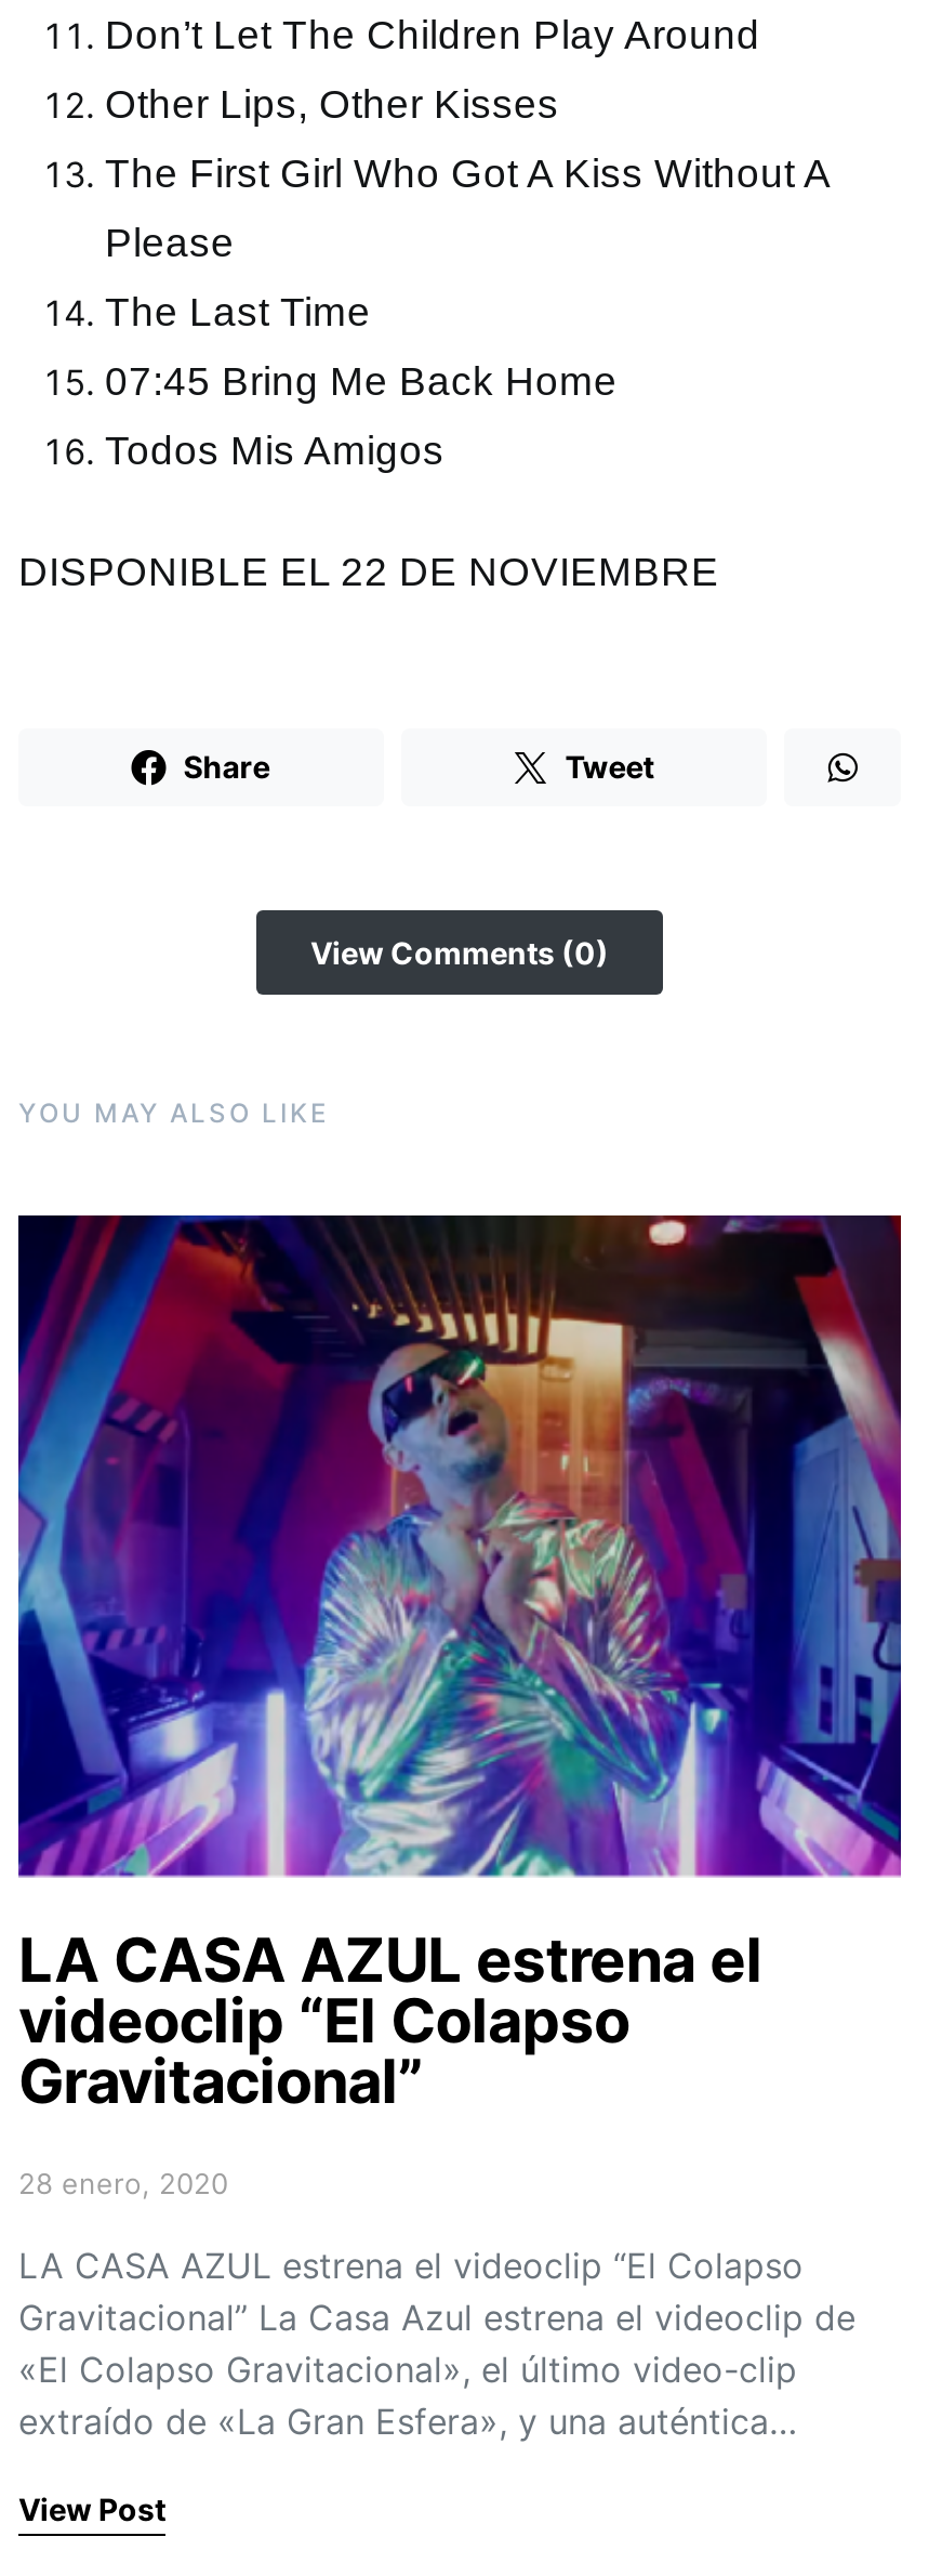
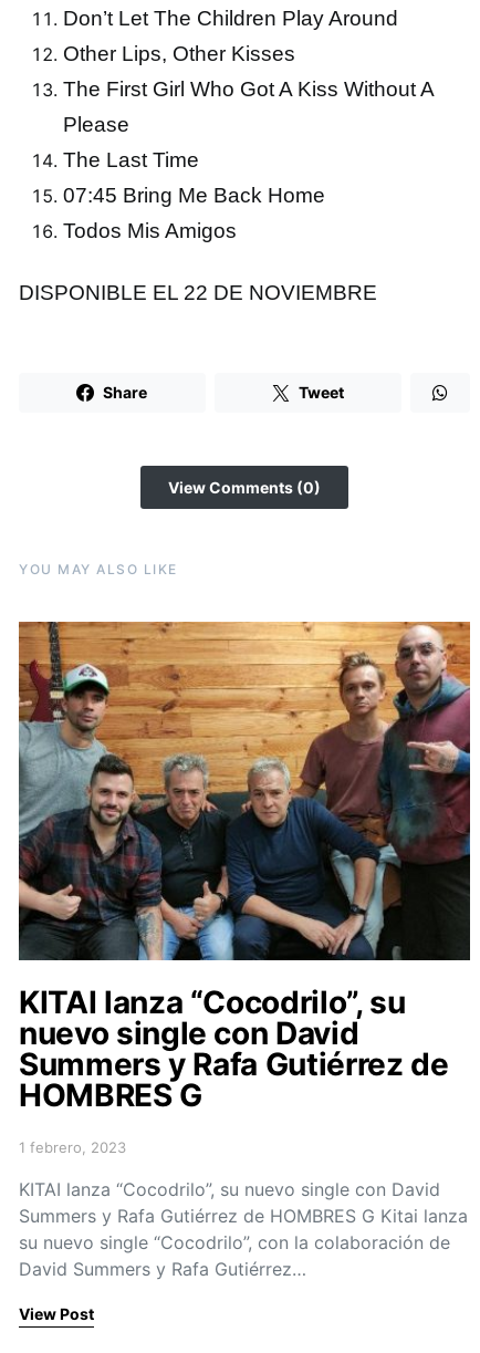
[16,1213,903,2118] [image] | LA CASA AZUL estrena el | videoclip “El Colapso | Gravitacional” -> [18,621,471,1114] [image] | KITAI lanza “Cocodrilo”, su | nuevo single con David | Summers y Rafa Gutiérrez de | HOMBRES G
[18,2166,228,2200] 28 enero, 2020 -> [19,1138,126,1156] 1 febrero, 2023
[18,2244,855,2443] LA CASA AZUL estrena el videoclip “El Colapso | Gravitacional” La Casa Azul estrena el videoclip de | «El Colapso Gravitacional», el último video-clip | extraído de «La Gran Esfera», y una auténtica… -> [19,1178,468,1280] KITAI lanza “Cocodrilo”, su nuevo single con David | Summers y Rafa Gutiérrez de HOMBRES G Kitai lanza | su nuevo single “Cocodrilo”, con la colaboración de | David Summers y Rafa Gutiérrez…

